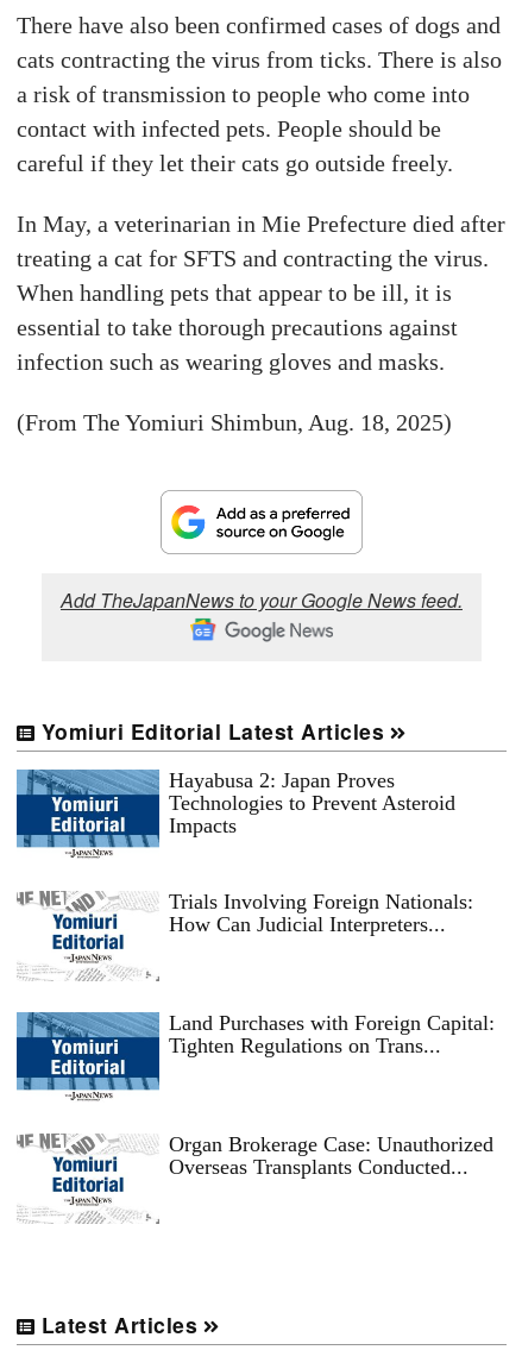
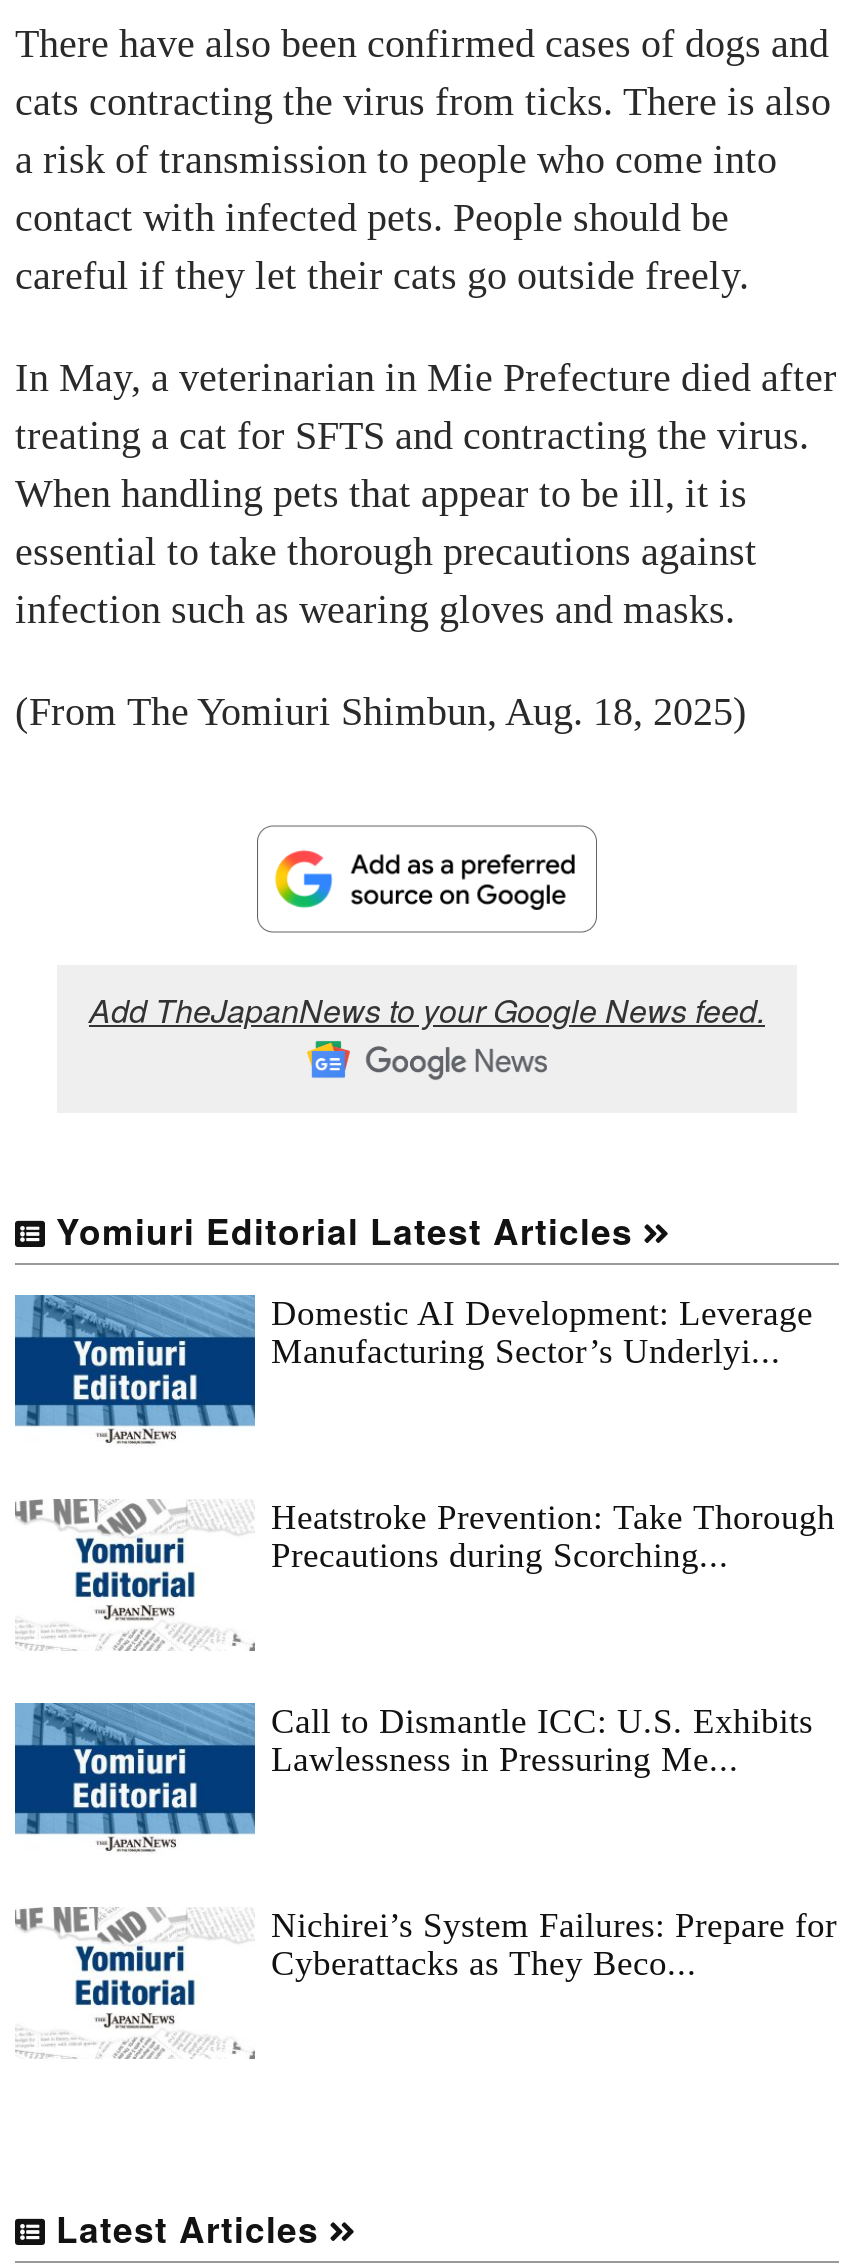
[169,768,455,837] Hayabusa 2: Japan Proves | Technologies to Prevent Asteroid | Impacts -> [271,1292,813,1370] Domestic AI Development: Leverage | Manufacturing Sector’s Underlyi...
[169,889,473,935] Trials Involving Foreign Nationals: | How Can Judicial Interpreters... -> [271,1496,835,1574] Heatstroke Prevention: Take Thorough | Precautions during Scorching...
[169,1010,495,1057] Land Purchases with Foreign Capital: | Tighten Regulations on Trans... -> [271,1700,813,1778] Call to Dismantle ICC: U.S. Exhibits | Lawlessness in Pressuring Me...
[169,1132,493,1178] Organ Brokerage Case: Unauthorized | Overseas Transplants Conducted... -> [271,1904,837,1982] Nichirei’s System Failures: Prepare for | Cyberattacks as They Beco...

